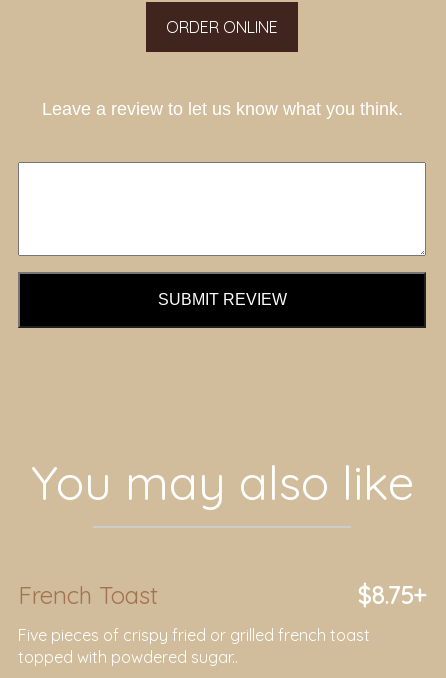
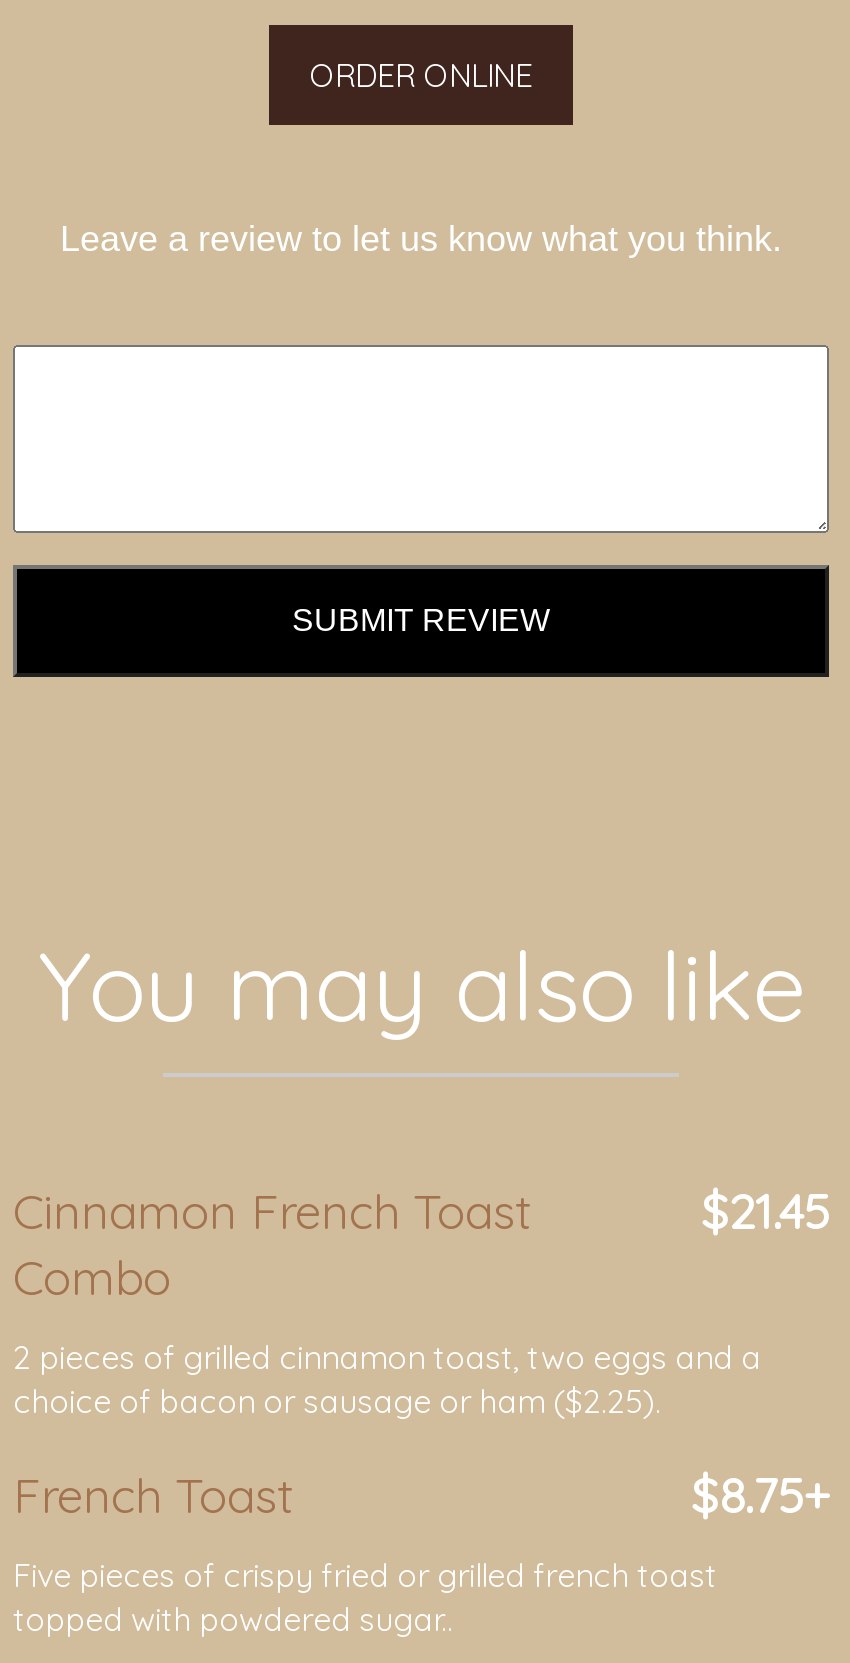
none -> [13,1181,531,1307] Cinnamon French Toast | Combo
none -> [13,1181,829,1421] $21.45 | 2 pieces of grilled cinnamon toast, two eggs and a | choice of bacon or sausage or ham ($2.25).

